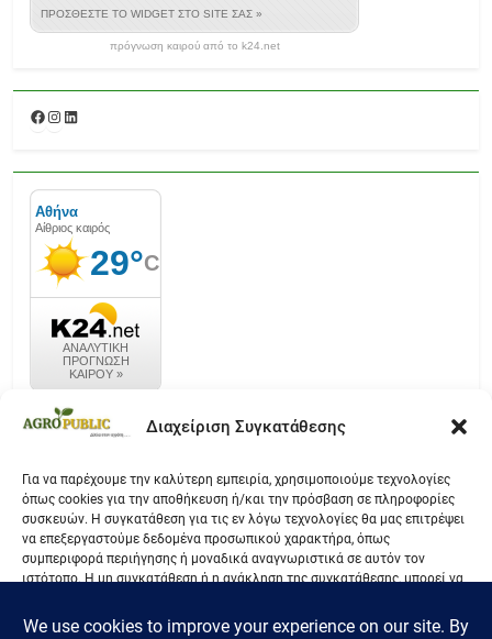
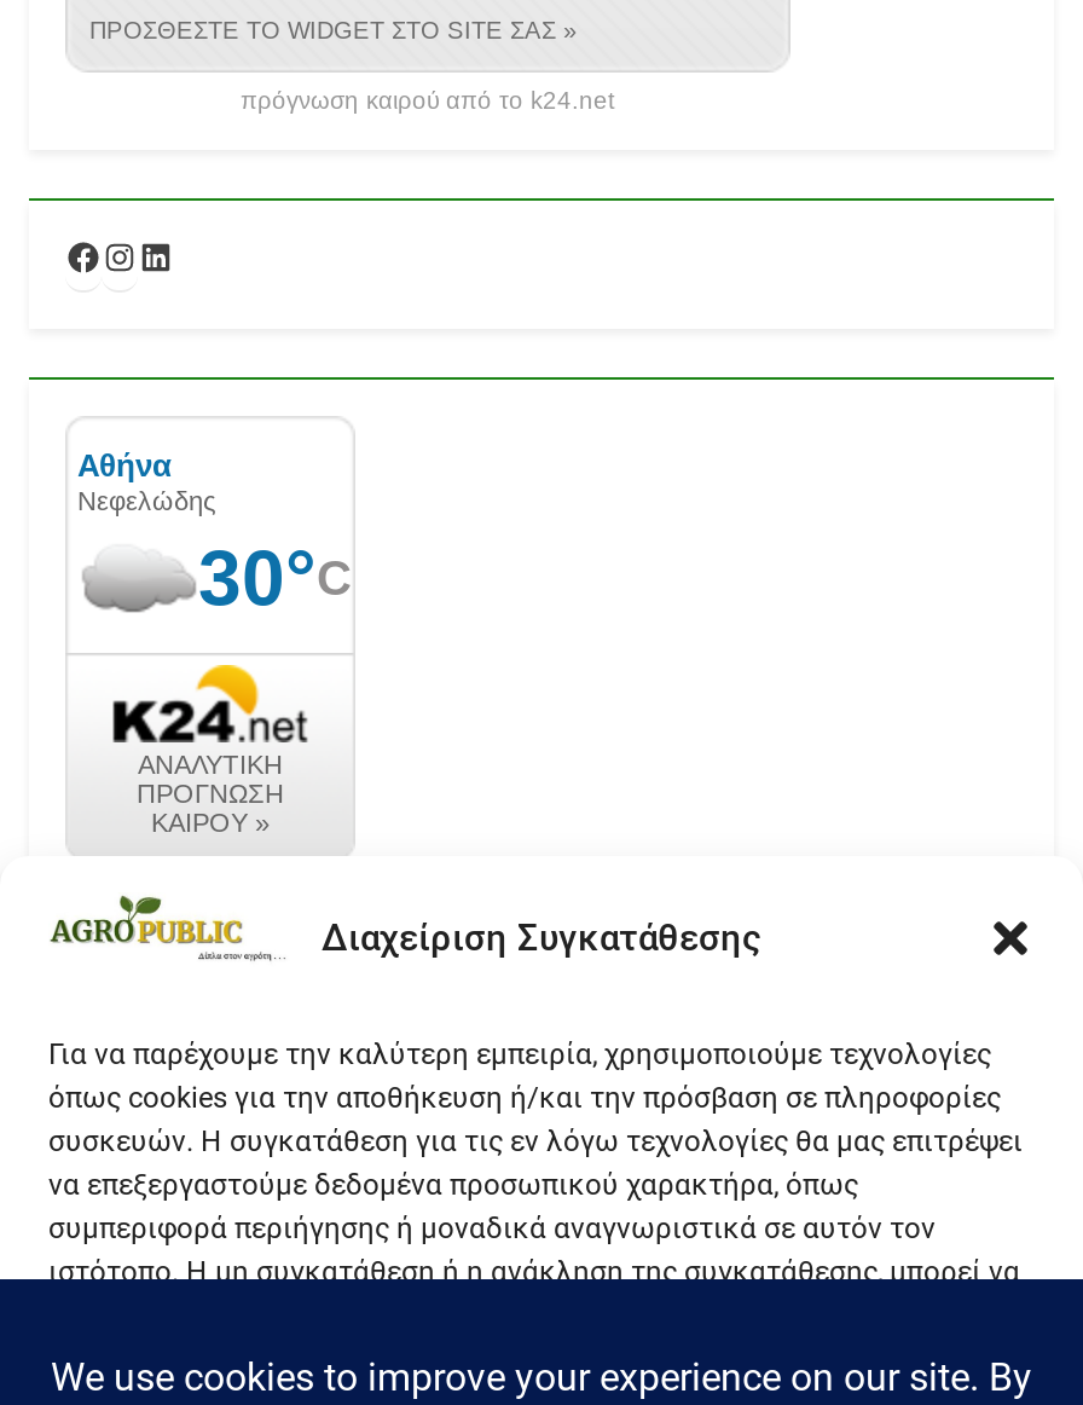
[38,222,123,286] [image] -> [82,530,271,621] [image]

